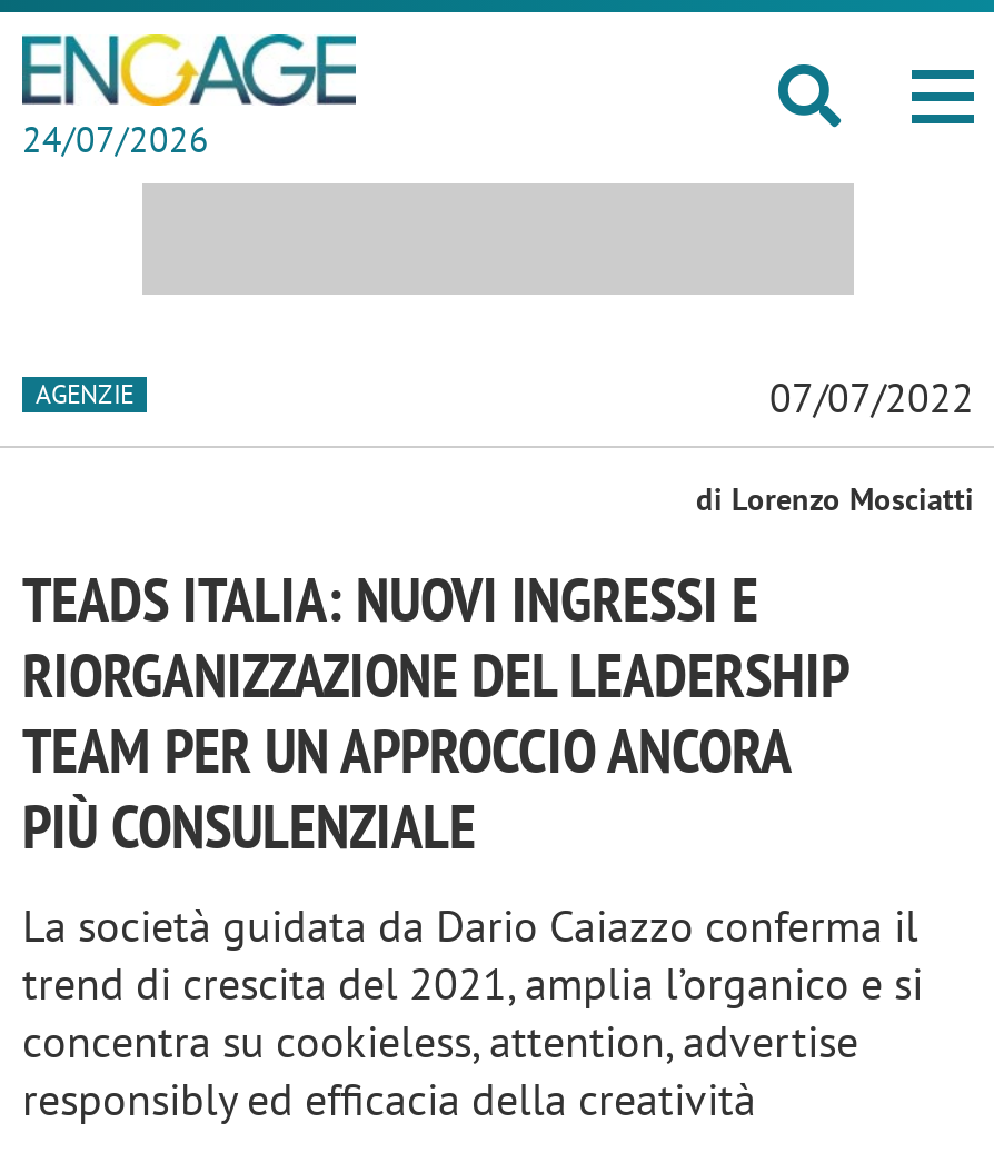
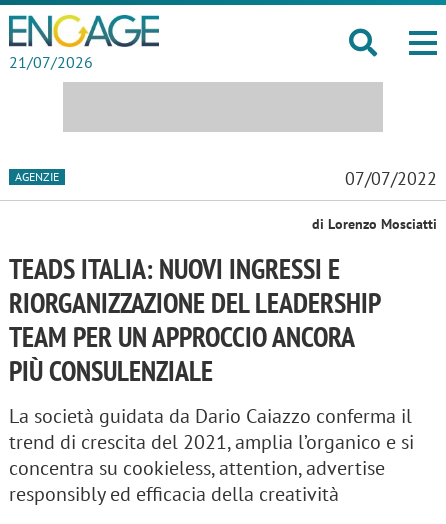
[22,116,209,161] 24/07/2026 -> [9,52,93,72] 21/07/2026

